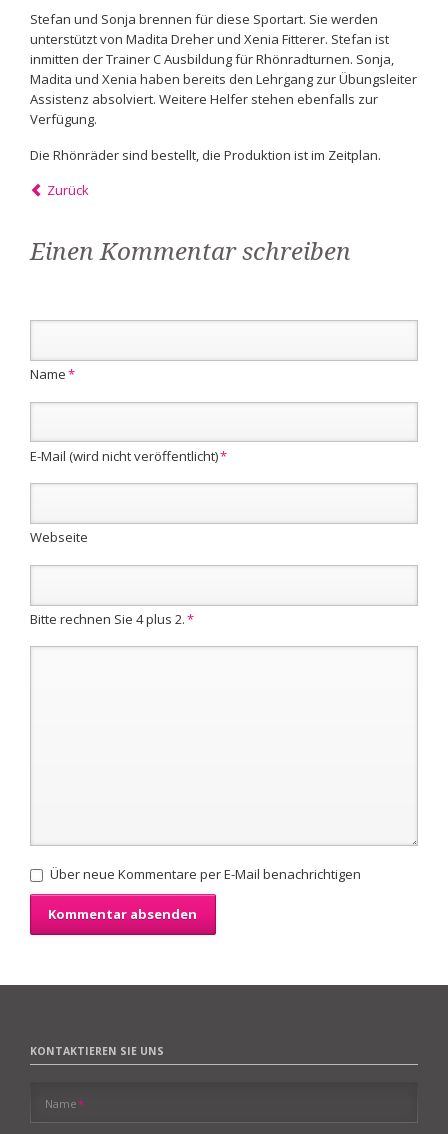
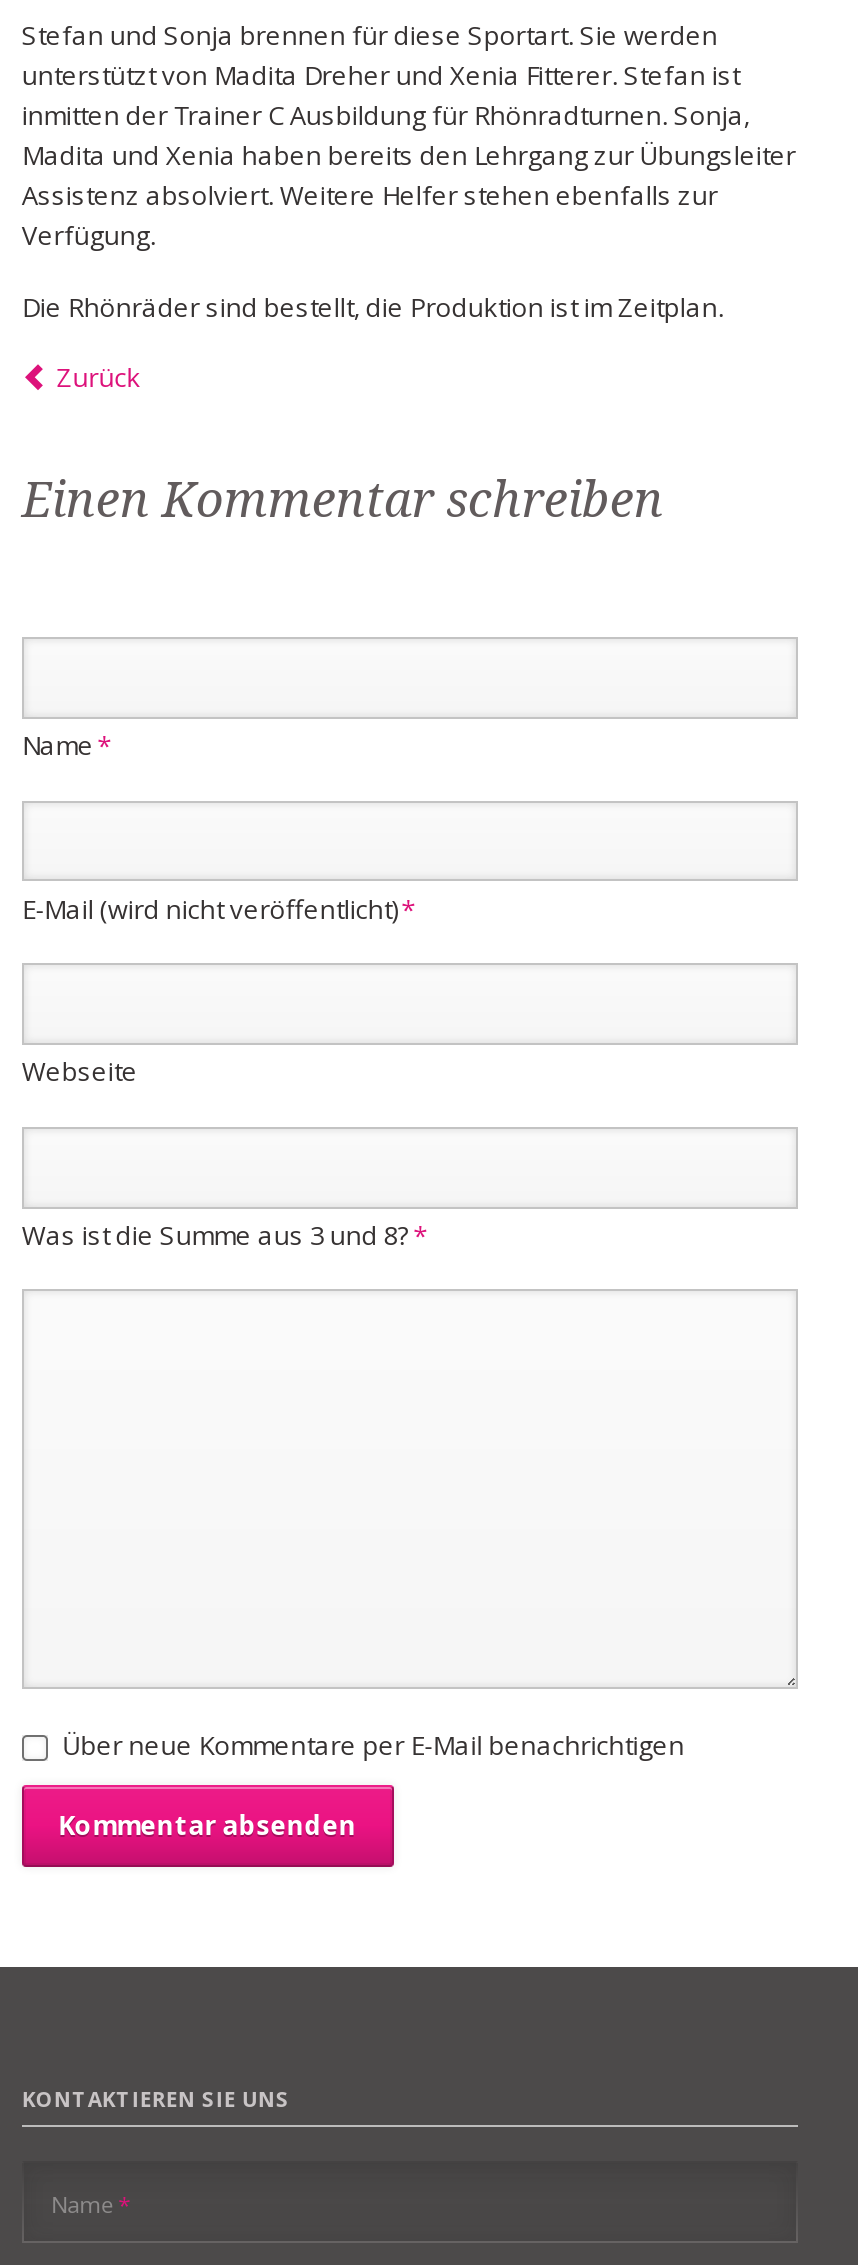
[30,610,194,628] Bitte rechnen Sie 4 plus 2. * -> [22,1217,427,1253] Was ist die Summe aus 3 und 8? *

